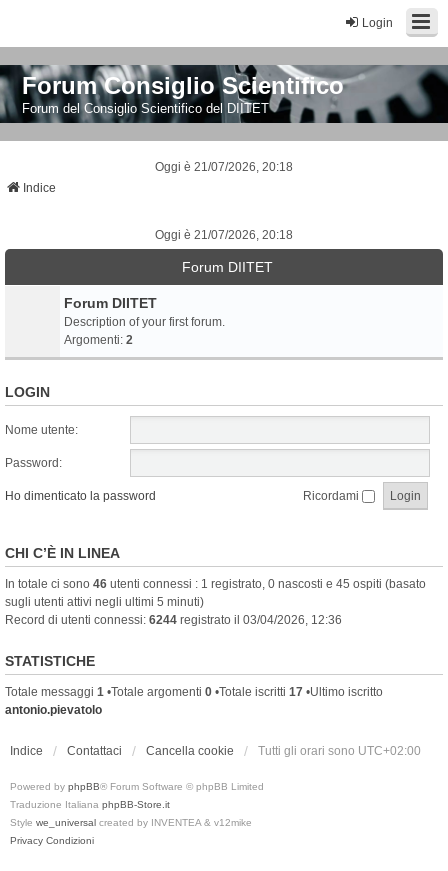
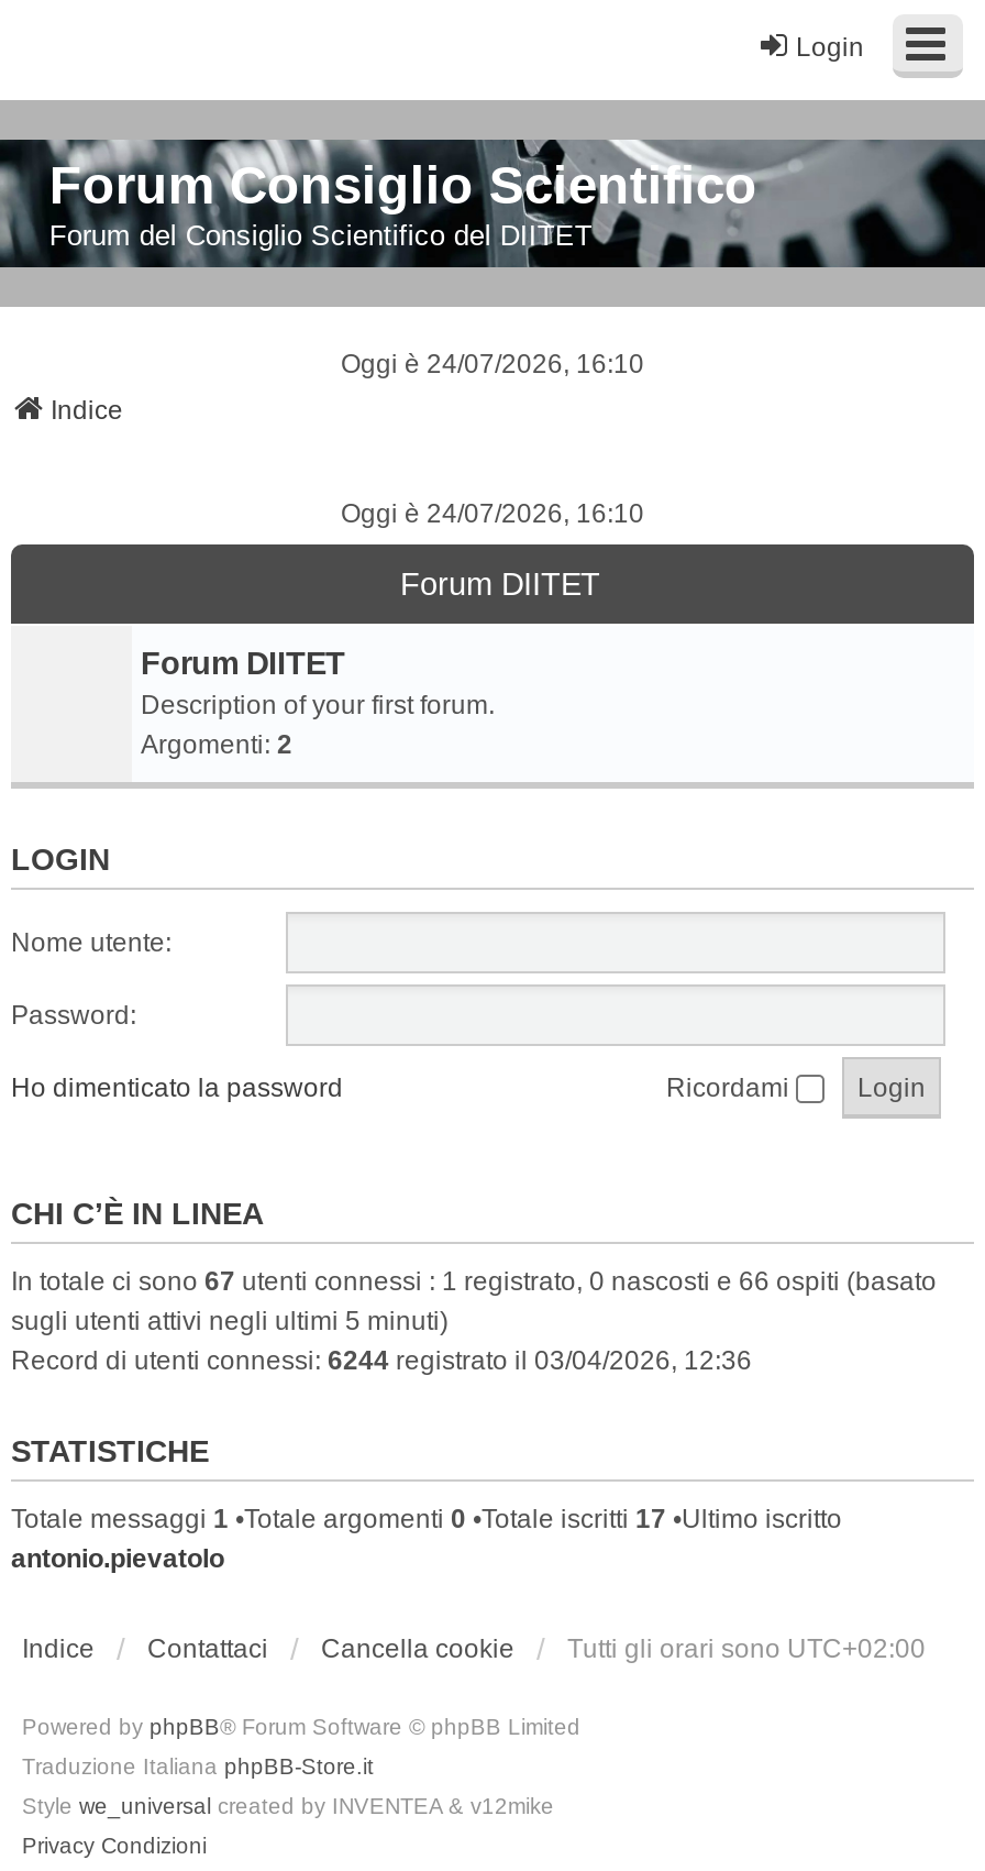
[155,160,293,174] Oggi è 21/07/2026, 20:18 -> [341,349,644,380] Oggi è 24/07/2026, 16:10
[155,228,293,242] Oggi è 21/07/2026, 20:18 -> [341,498,644,529] Oggi è 24/07/2026, 16:10
[5,577,426,591] In totale ci sono 46 utenti connessi : 1 registrato, 0 nascosti e 45 ospiti (basato -> [11,1266,937,1297] In totale ci sono 67 utenti connessi : 1 registrato, 0 nascosti e 66 ospiti (basato

